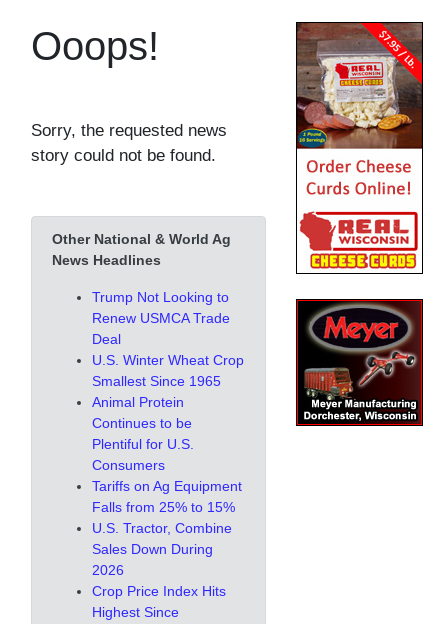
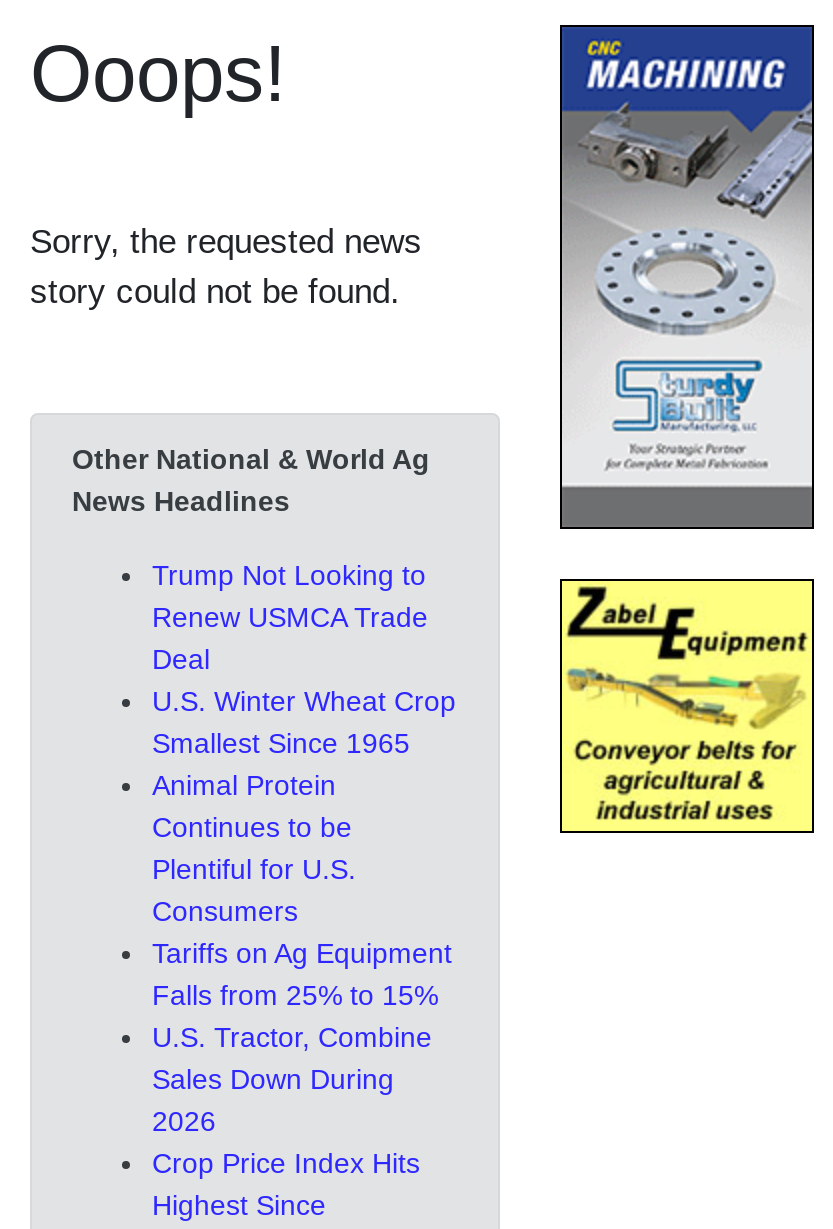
[296,22,423,274] [image] -> [560,25,814,529] [image]
[296,299,423,426] [image] -> [560,579,814,833] [image]

